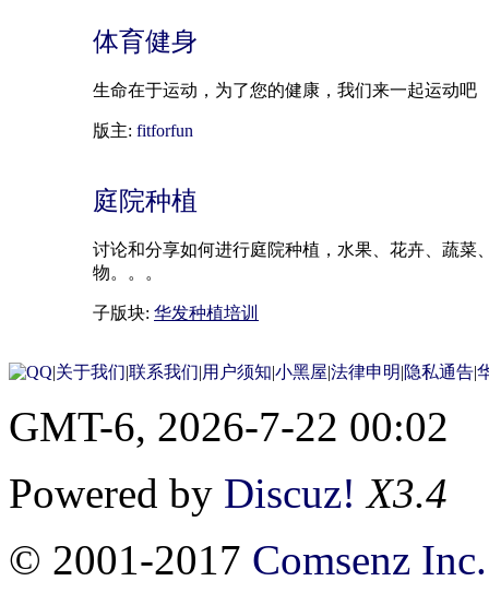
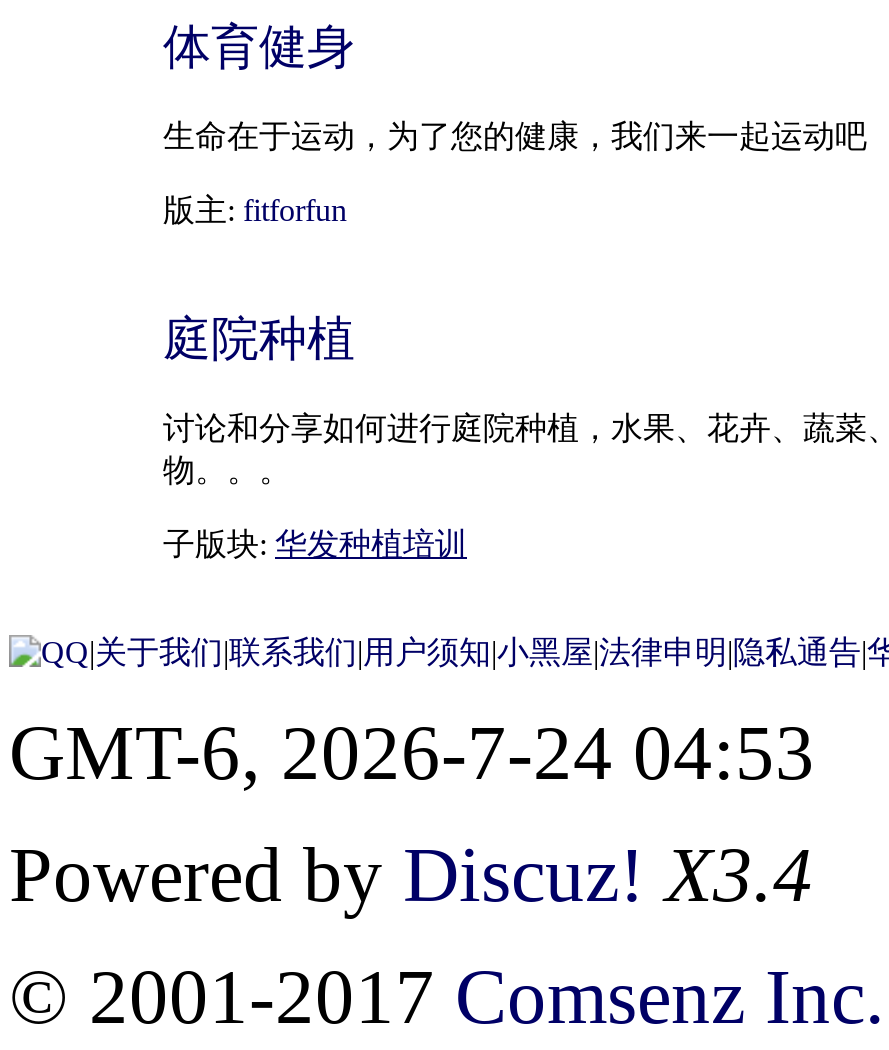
[9,403,449,450] GMT-6, 2026-7-22 00:02 -> [9,708,815,794] GMT-6, 2026-7-24 04:53

